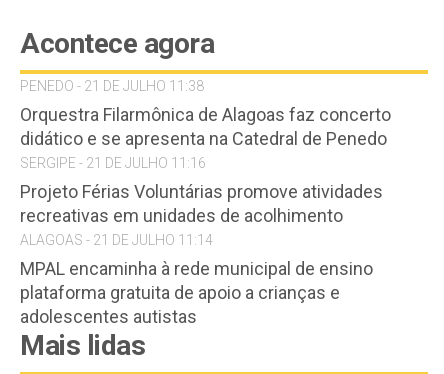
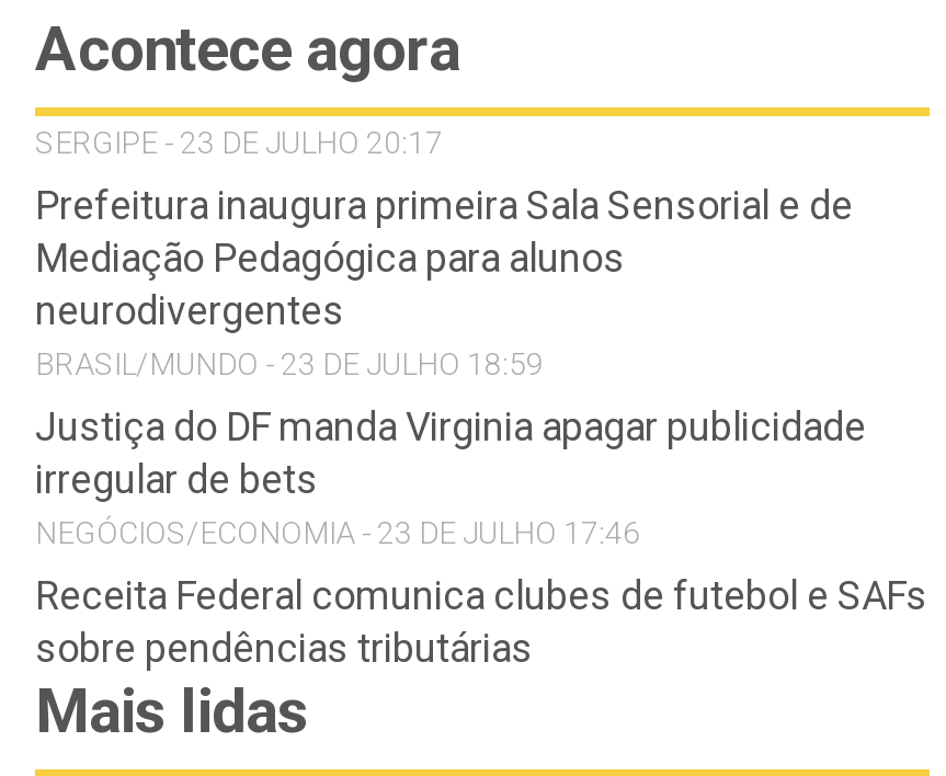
[20,78,204,94] PENEDO - 21 DE JULHO 11:38 -> [35,125,443,160] SERGIPE - 23 DE JULHO 20:17
[20,104,391,171] Orquestra Filarmônica de Alagoas faz concerto | didático e se apresenta na Catedral de Penedo | SERGIPE - 21 DE JULHO 11:16 -> [35,182,853,381] Prefeitura inaugura primeira Sala Sensorial e de | Mediação Pedagógica para alunos | neurodivergentes | BRASIL/MUNDO - 23 DE JULHO 18:59
[20,181,383,248] Projeto Férias Voluntárias promove atividades | recreativas em unidades de acolhimento | ALAGOAS - 21 DE JULHO 11:14 -> [35,403,866,550] Justiça do DF manda Virginia apagar publicidade | irregular de bets | NEGÓCIOS/ECONOMIA - 23 DE JULHO 17:46
[20,258,373,327] MPAL encaminha à rede municipal de ensino | plataforma gratuita de apoio a crianças e | adolescentes autistas -> [35,572,927,670] Receita Federal comunica clubes de futebol e SAFs | sobre pendências tributárias

